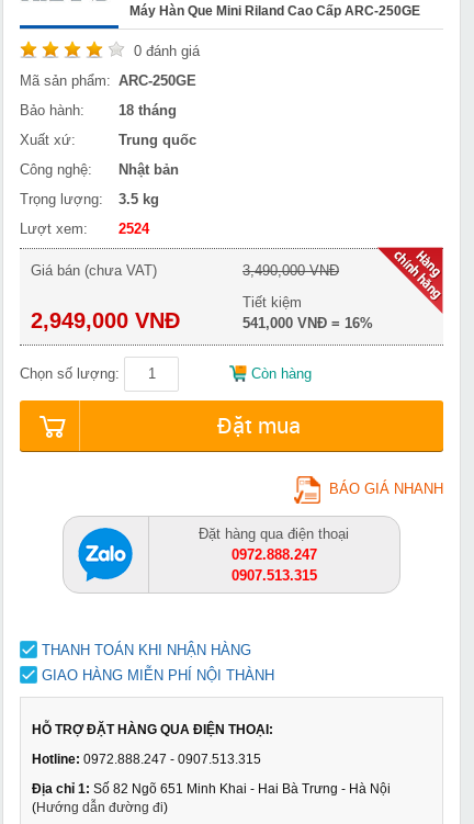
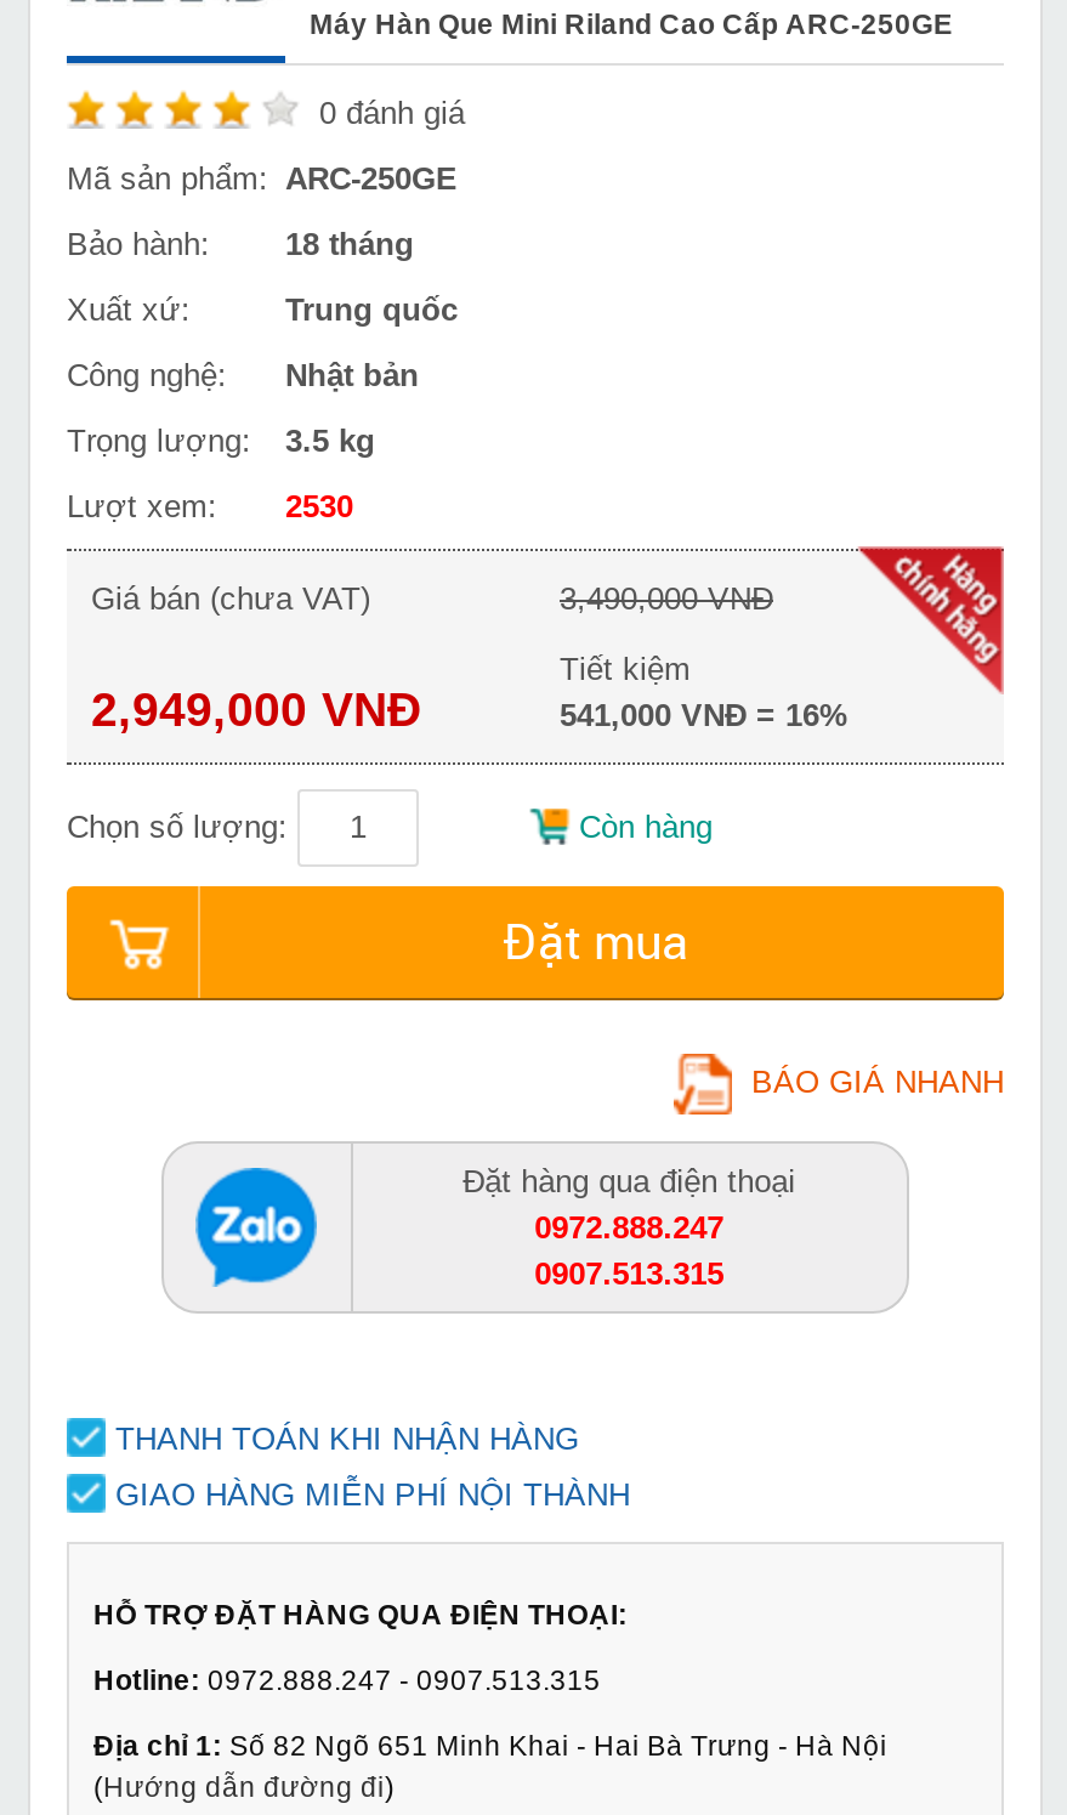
[20,220,149,237] Lượt xem: 2524 -> [67,488,353,524] Lượt xem: 2530

